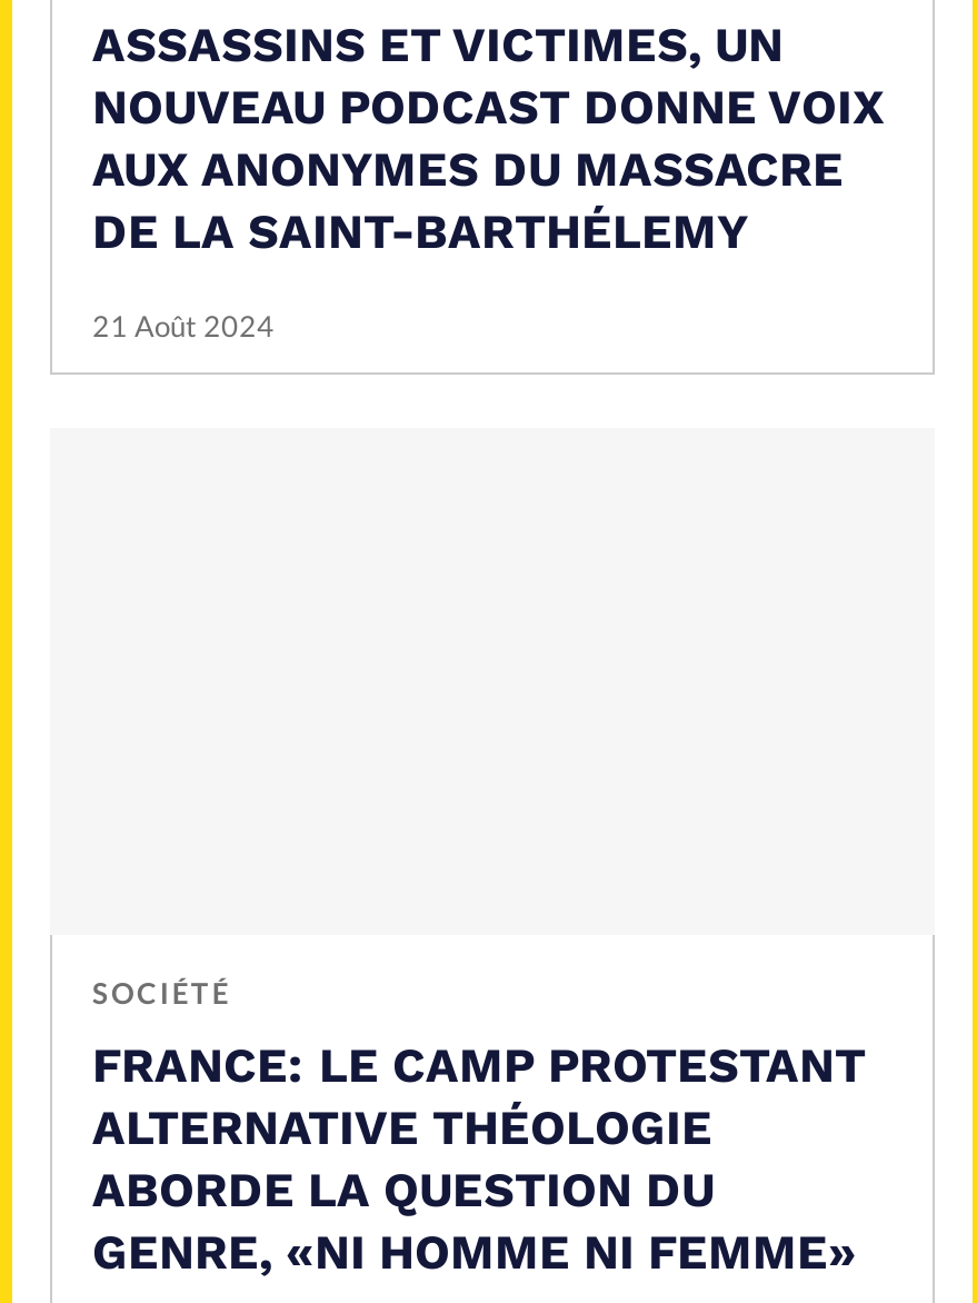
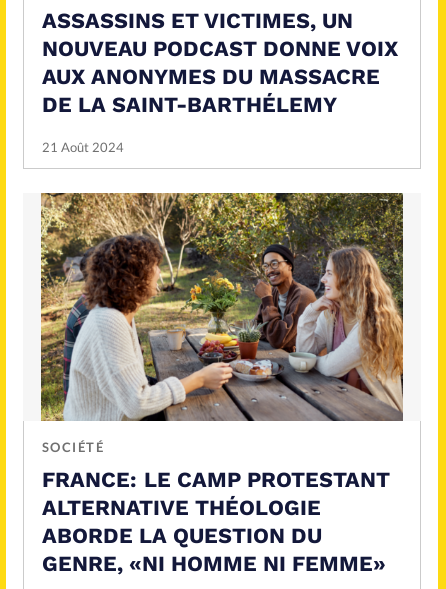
none -> [40,192,404,422] [image]

